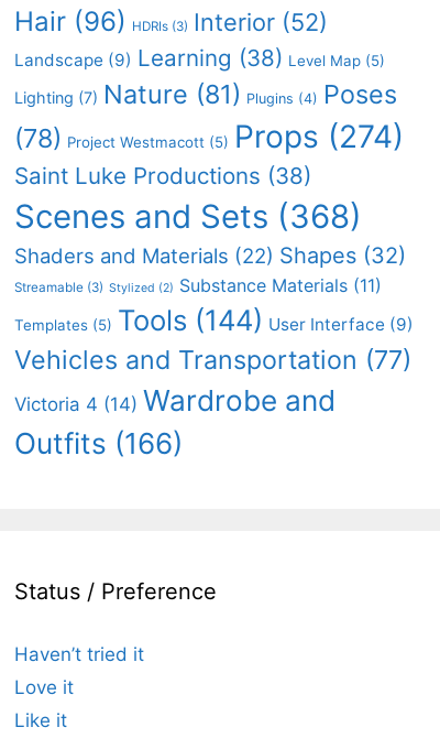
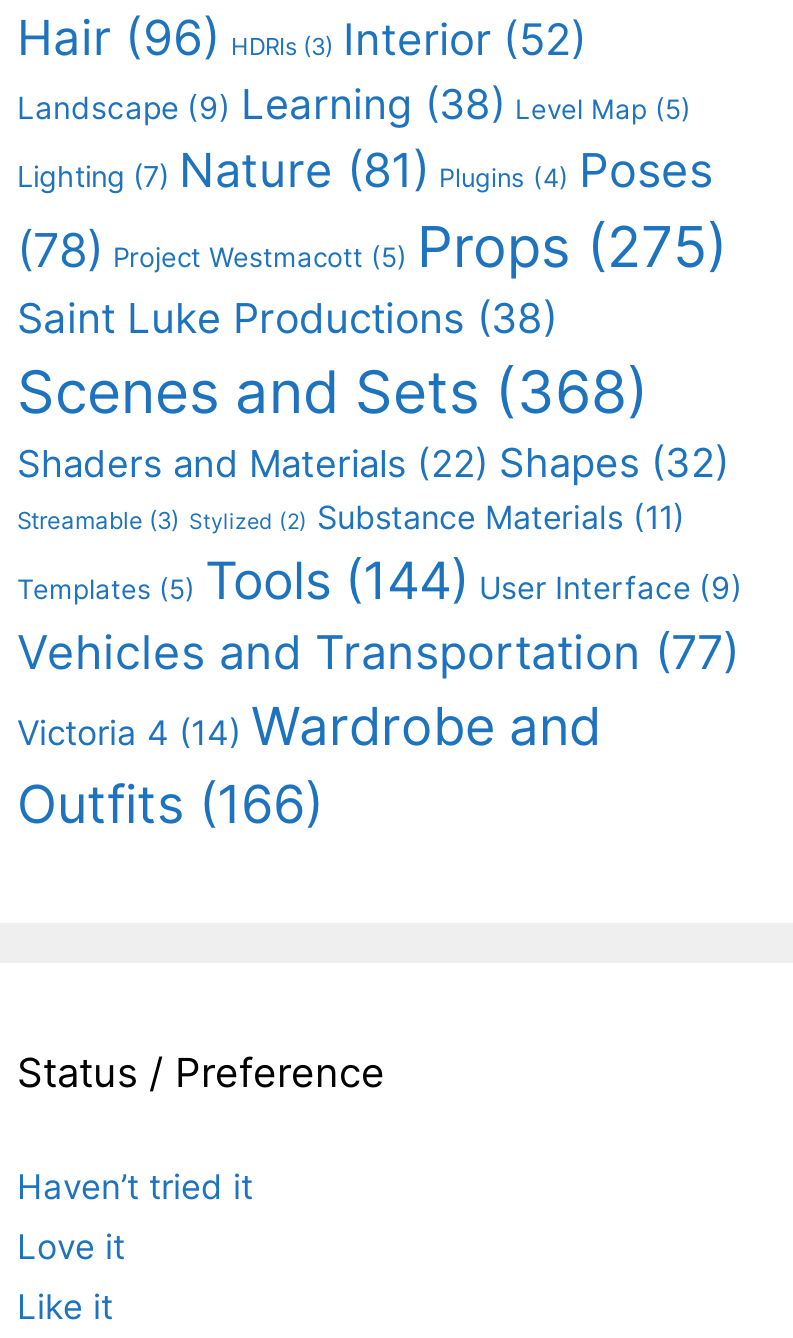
[14,118,404,155] (78) Project Westmacott (5) Props (274) -> [17,213,727,281] (78) Project Westmacott (5) Props (275)

